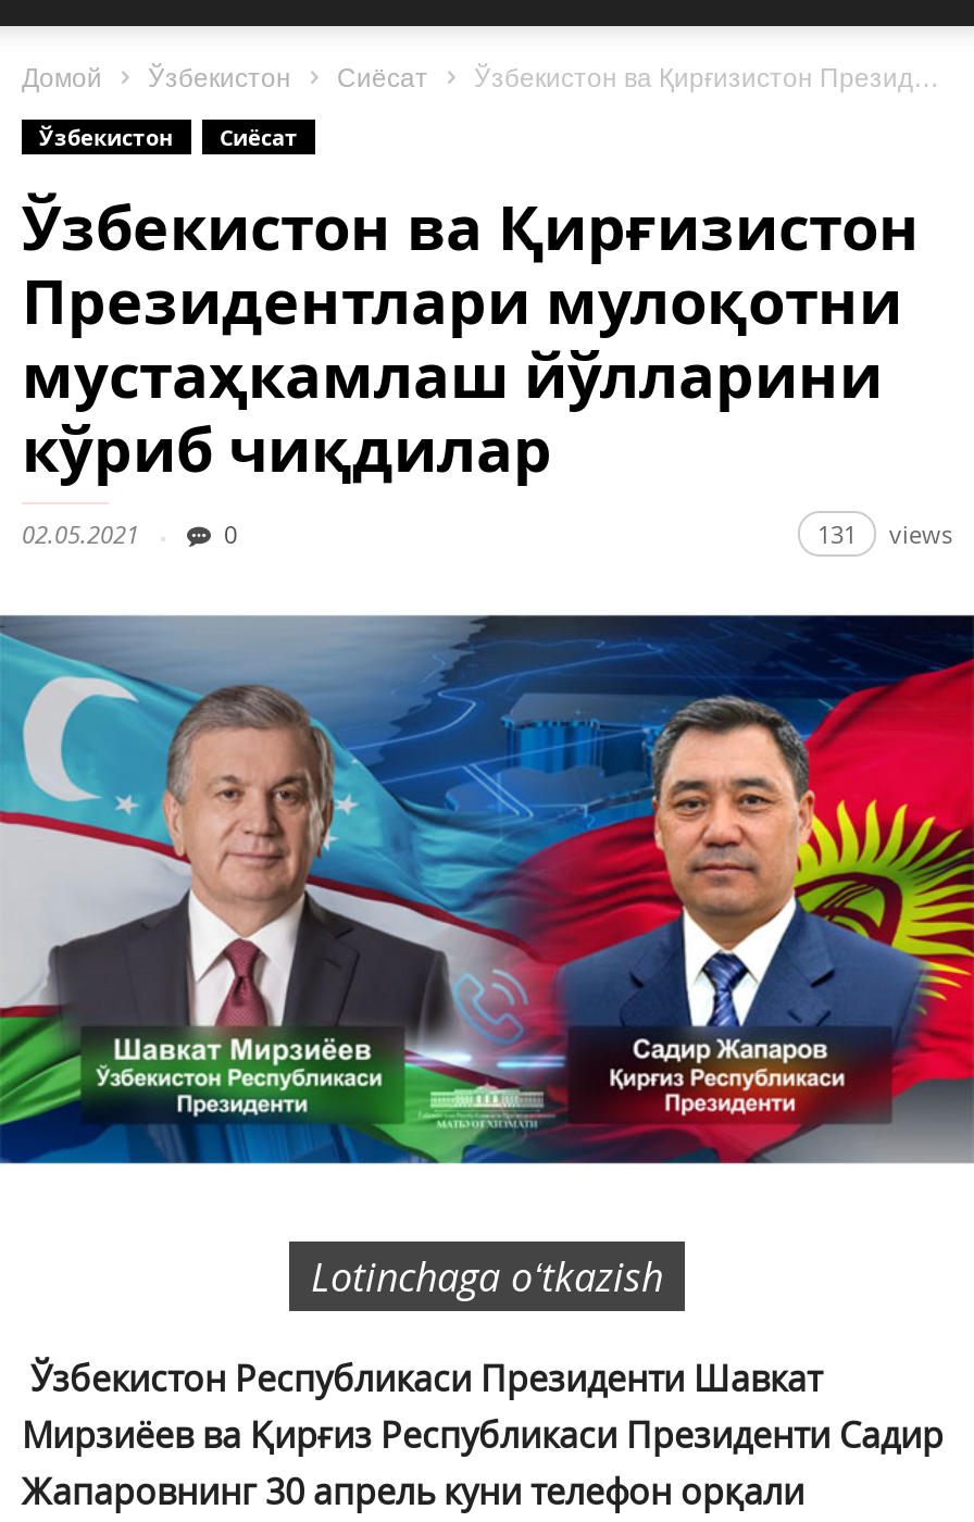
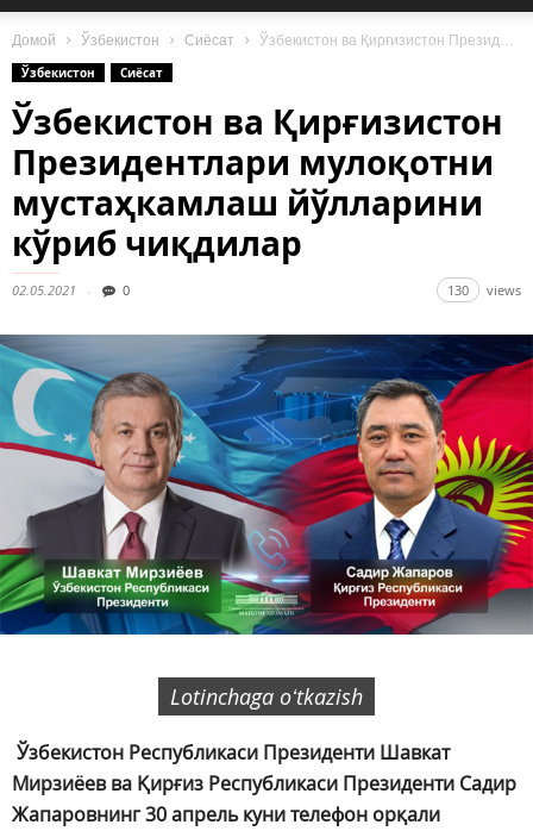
[817,517,952,550] 131 views -> [447,281,521,299] 130 views

